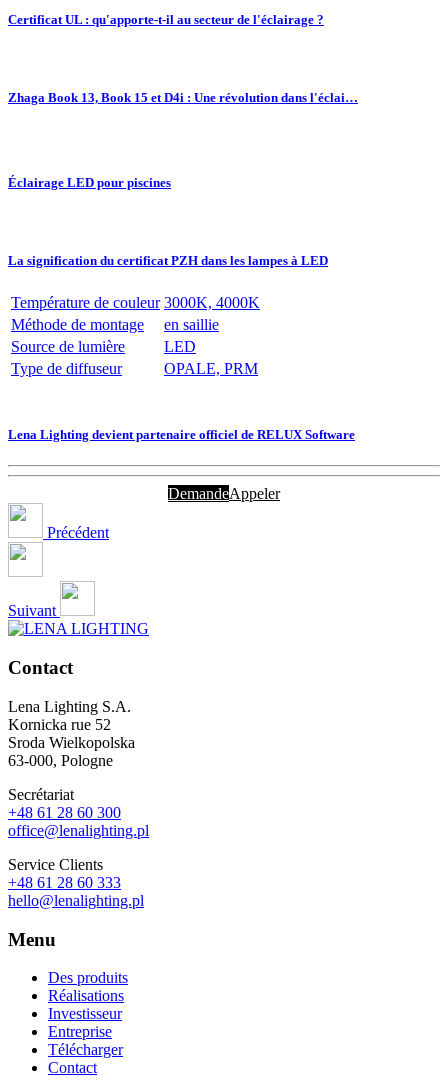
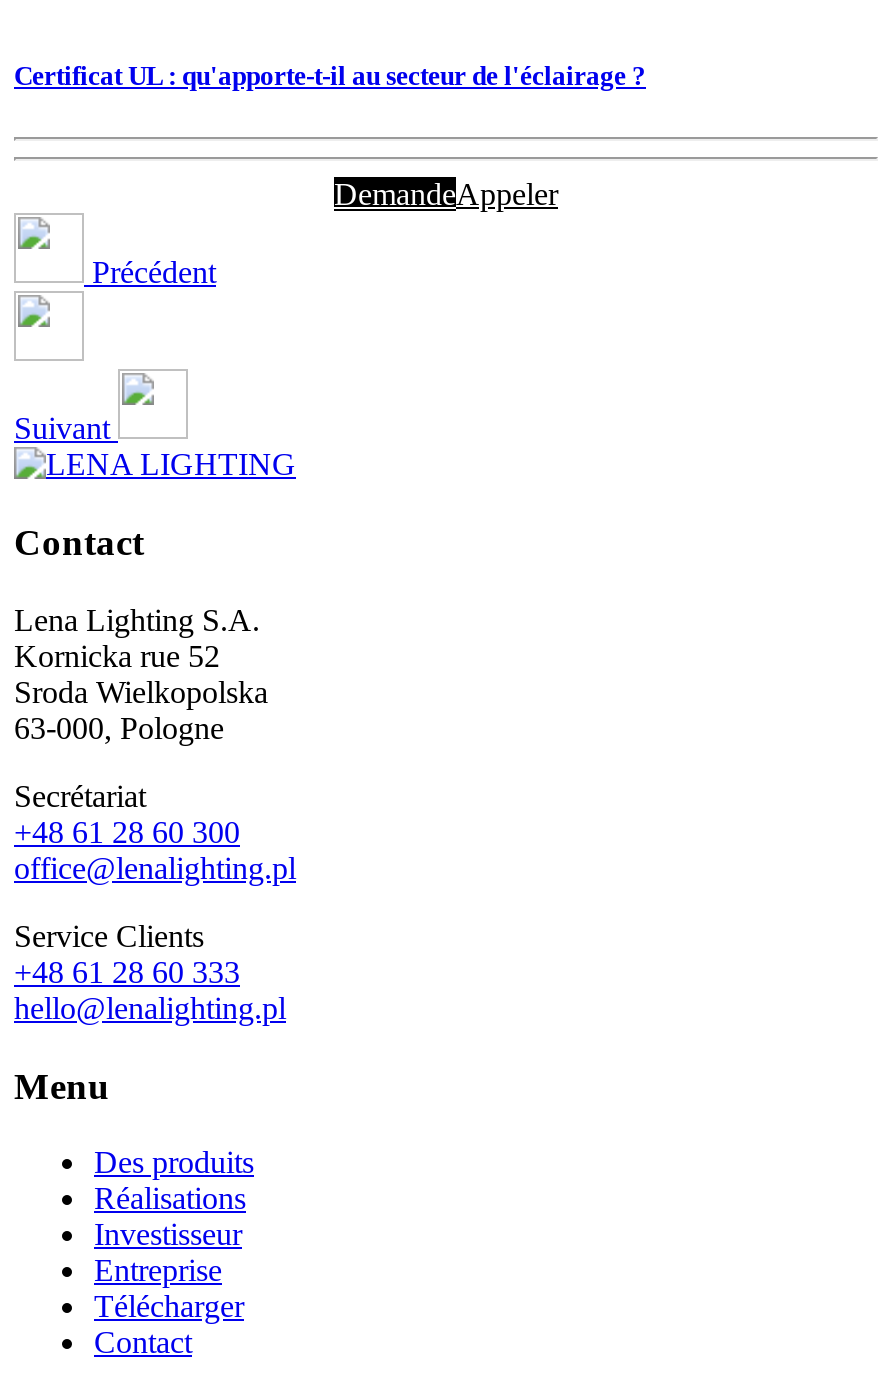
[8,90,358,105] Zhaga Book 13, Book 15 et D4i : Une révolution dans l'éclai… -> none
[8,175,171,190] Éclairage LED pour piscines -> none
[8,253,328,377] La signification du certificat PZH dans les lampes à LED | Température de couleur 3000K, 4000K | Méthode de montage | en saillie | Source de lumière | LED | Type de diffuseur | OPALE, PRM -> none
[8,427,355,442] Lena Lighting devient partenaire officiel de RELUX Software -> none

